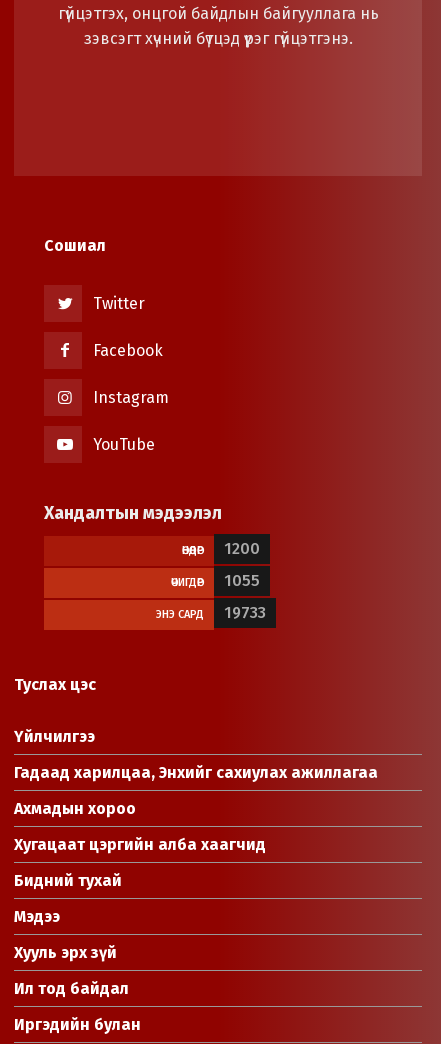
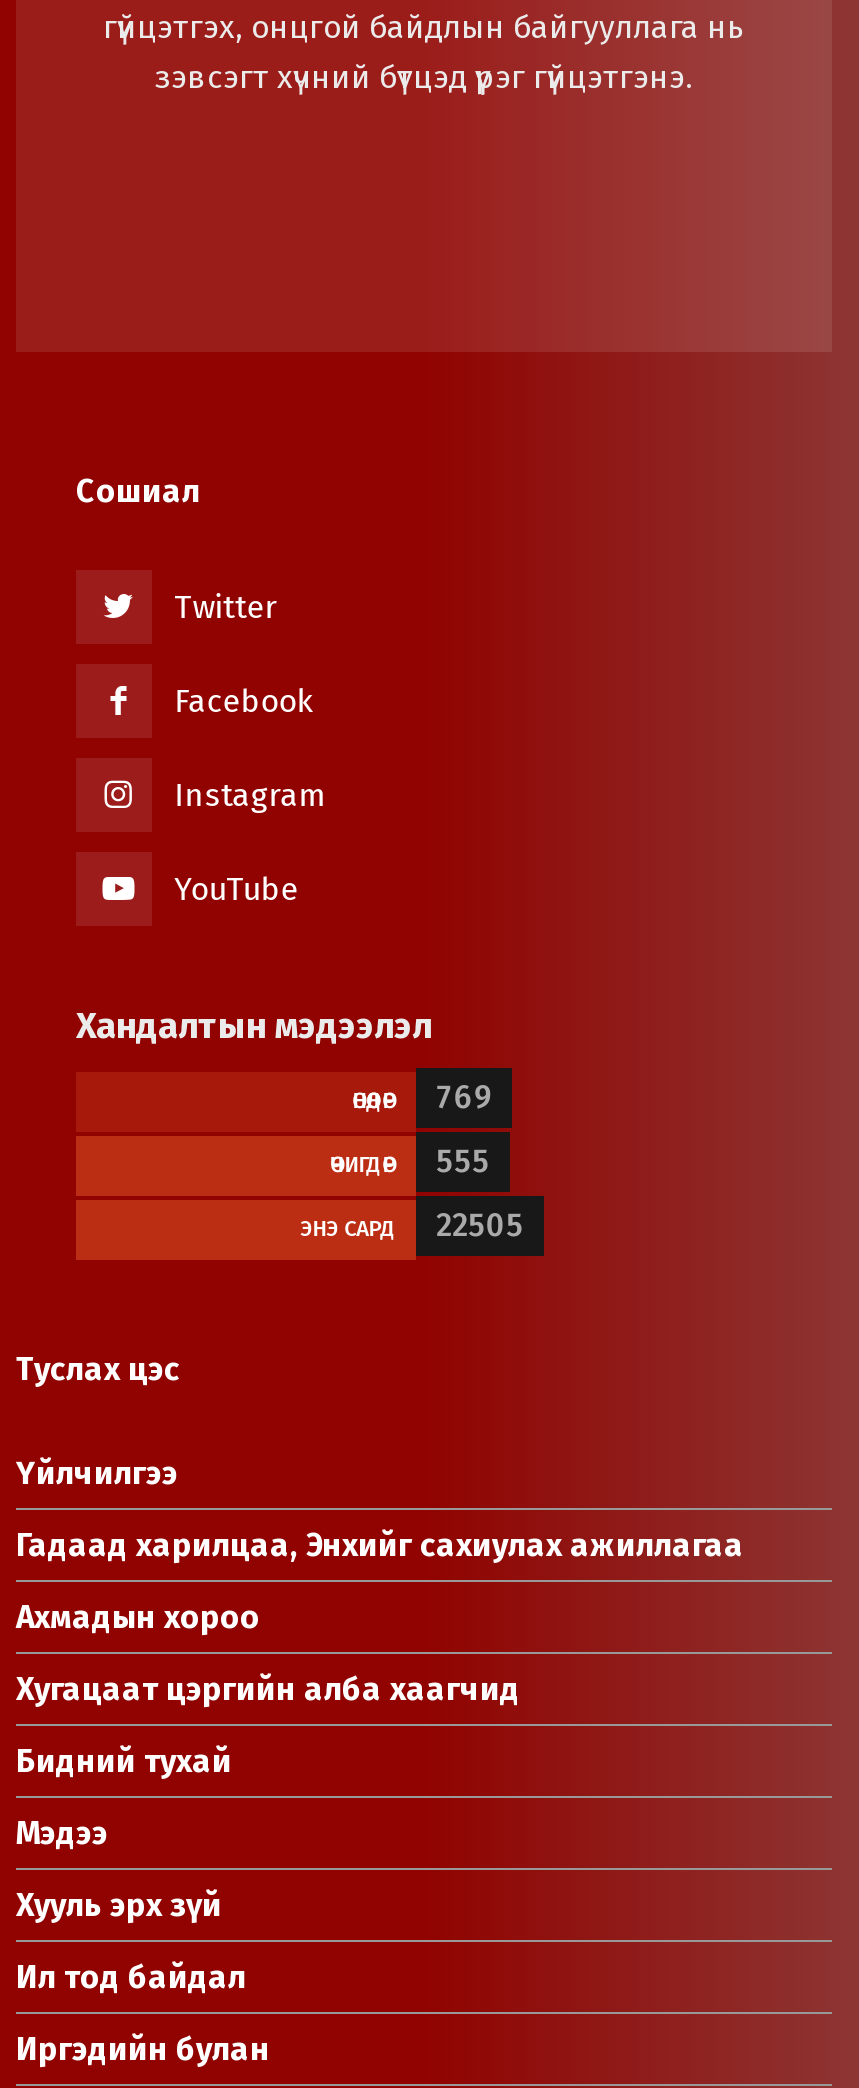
[224,539,260,558] 1200 -> [436,1079,492,1117] 769
[224,571,260,590] 1055 -> [436,1143,490,1181] 555
[156,603,266,622] ЭНЭ САРД 19733 -> [300,1207,524,1245] ЭНЭ САРД 22505

